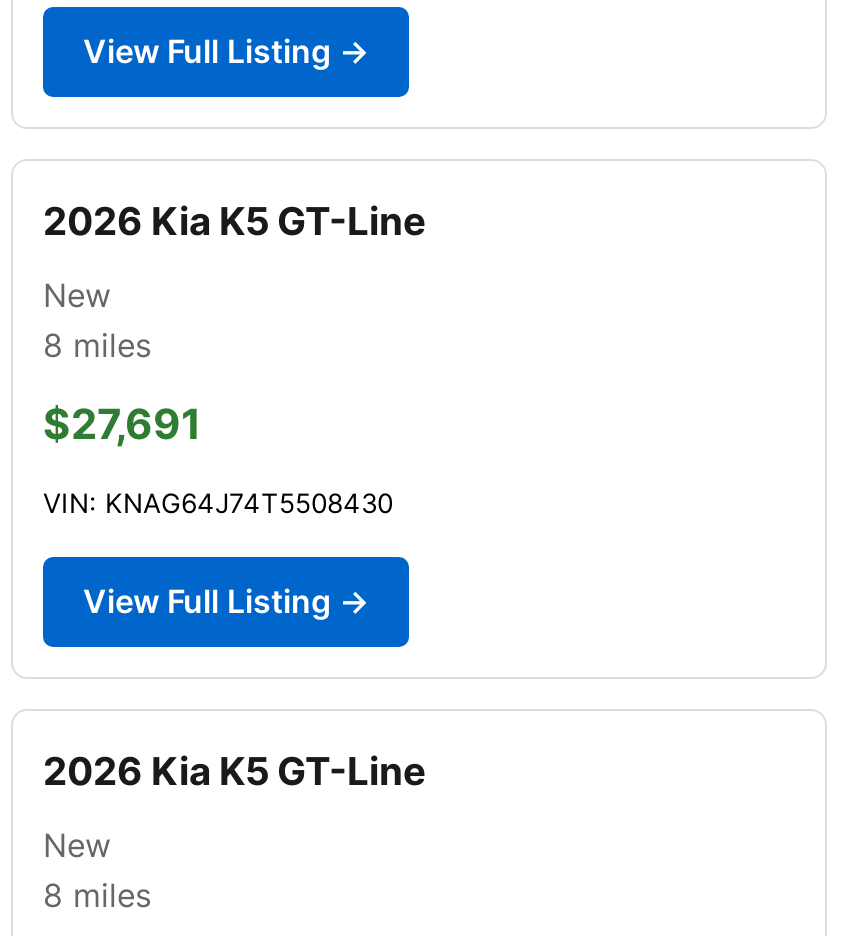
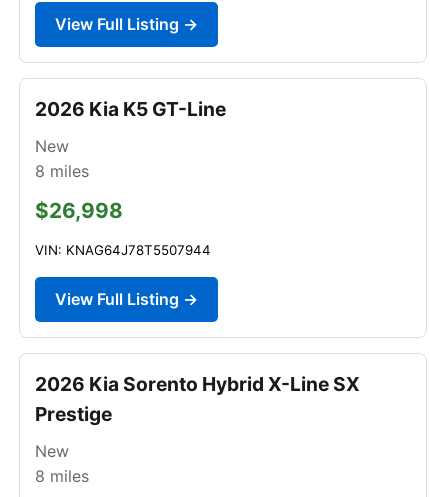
[43,399,201,449] $27,691 -> [35,198,123,223] $26,998
[43,487,393,519] VIN: KNAG64J74T5508430 -> [35,242,211,258] VIN: KNAG64J78T5507944
[43,747,425,795] 2026 Kia K5 GT-Line -> [35,372,360,426] 2026 Kia Sorento Hybrid X-Line SX | Prestige

